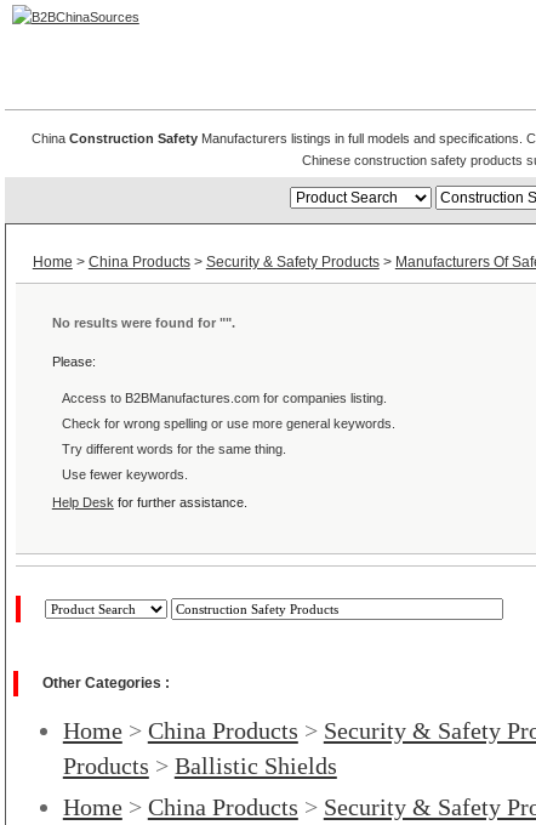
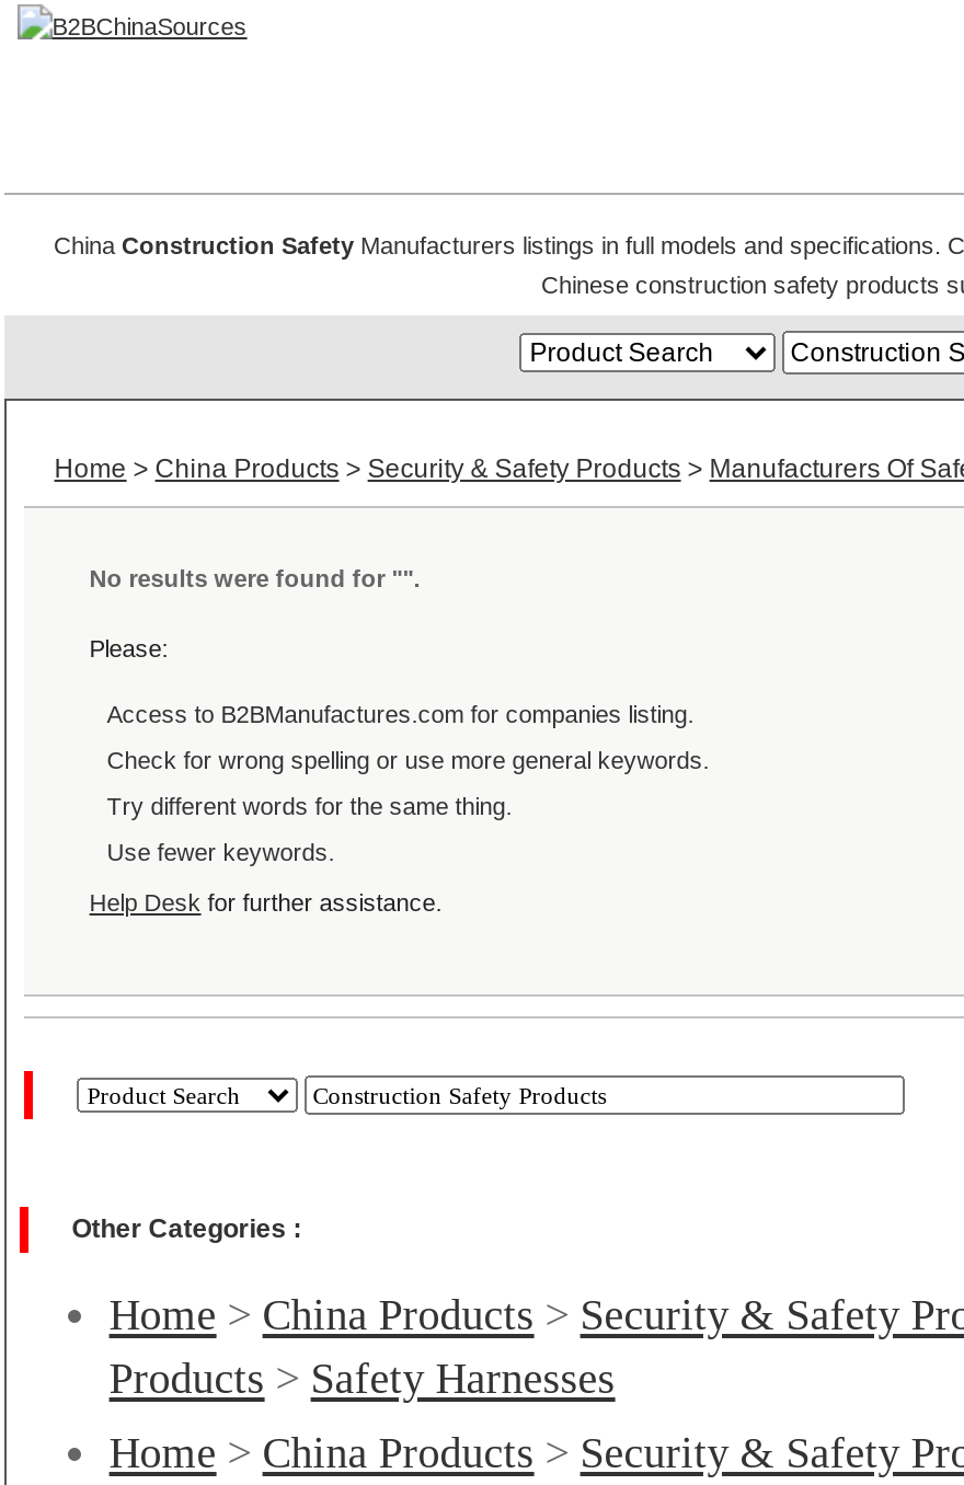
[63,752,337,779] Products > Ballistic Shields -> [109,1354,615,1402] Products > Safety Harnesses

